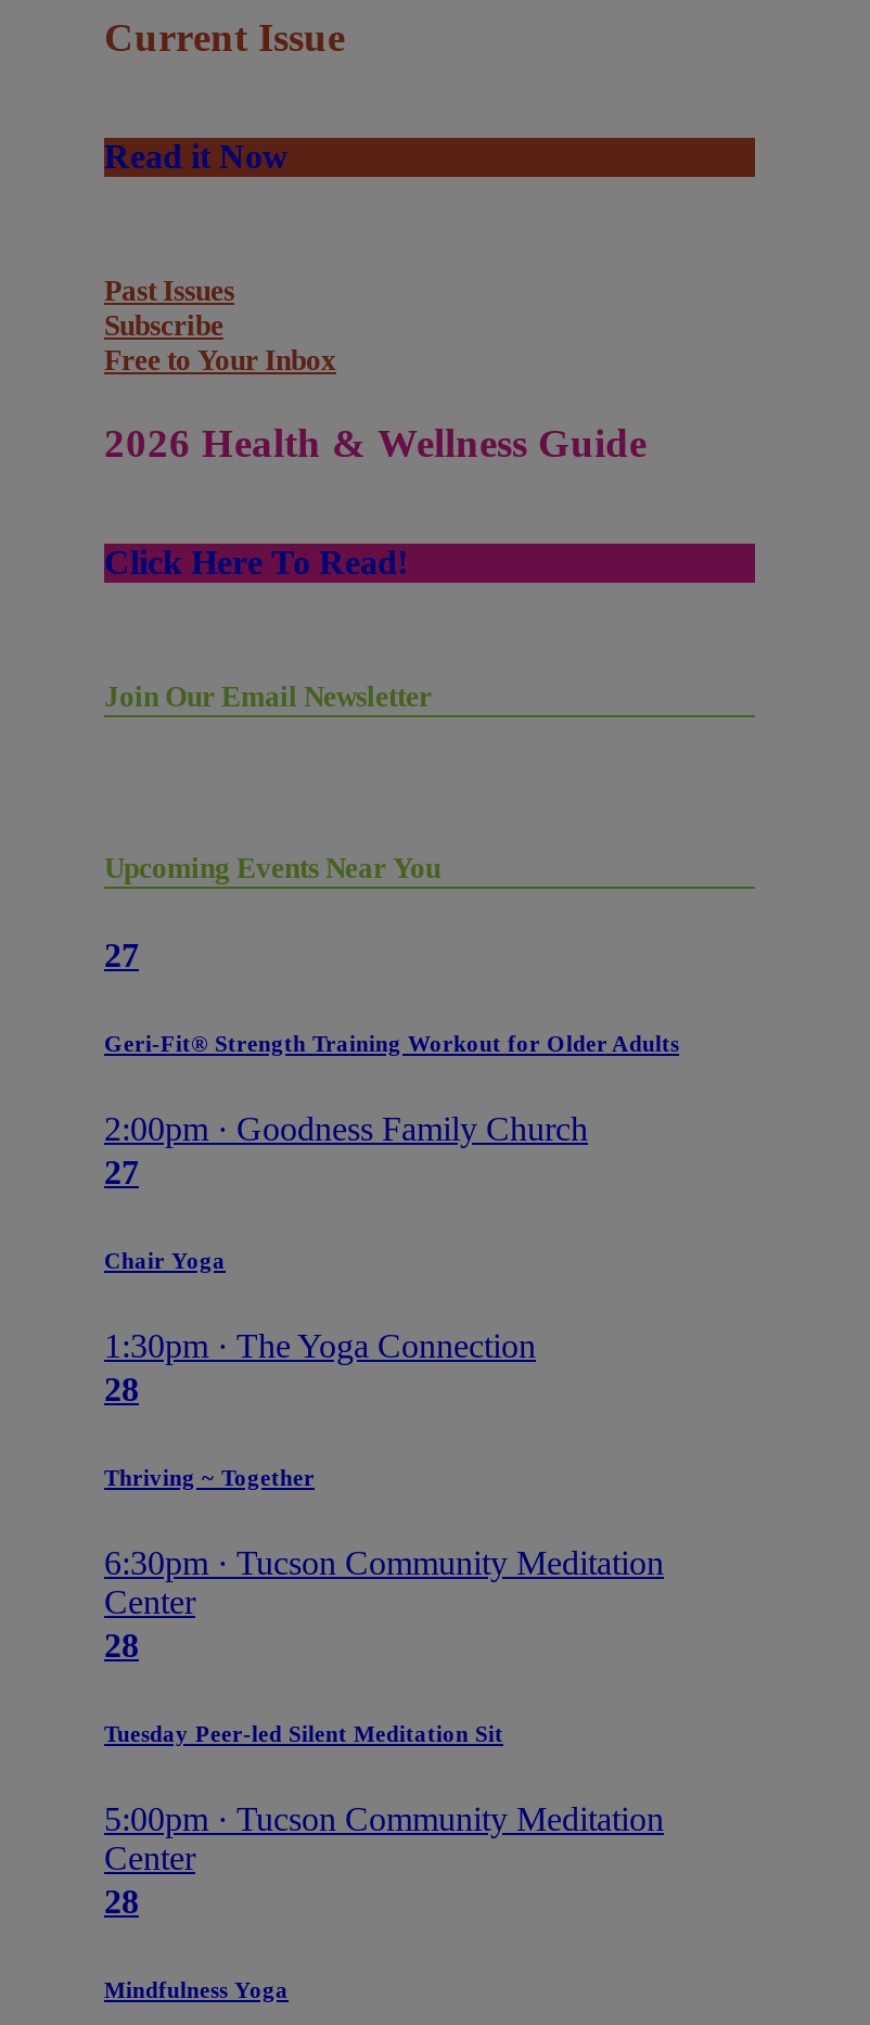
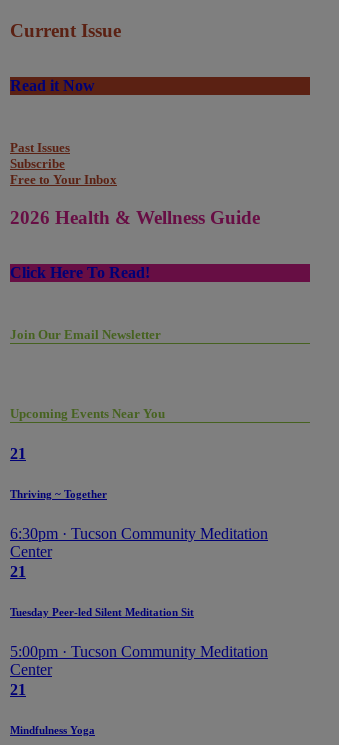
[104,937,679,1408] 27 | Geri-Fit® Strength Training Workout for Older Adults | 2:00pm · Goodness Family Church | 27 | Chair Yoga | 1:30pm · The Yoga Connection | 28 -> [10,445,26,462] 21
[104,1627,139,1663] 28 -> [10,563,26,580] 21
[104,1882,139,1919] 28 -> [10,681,26,698] 21

